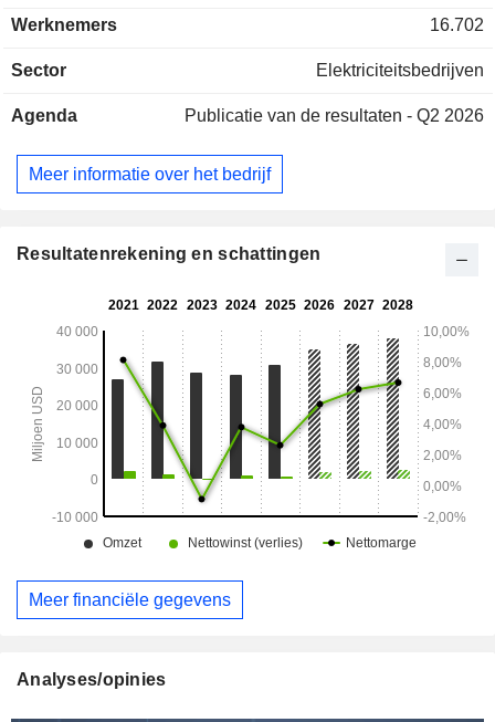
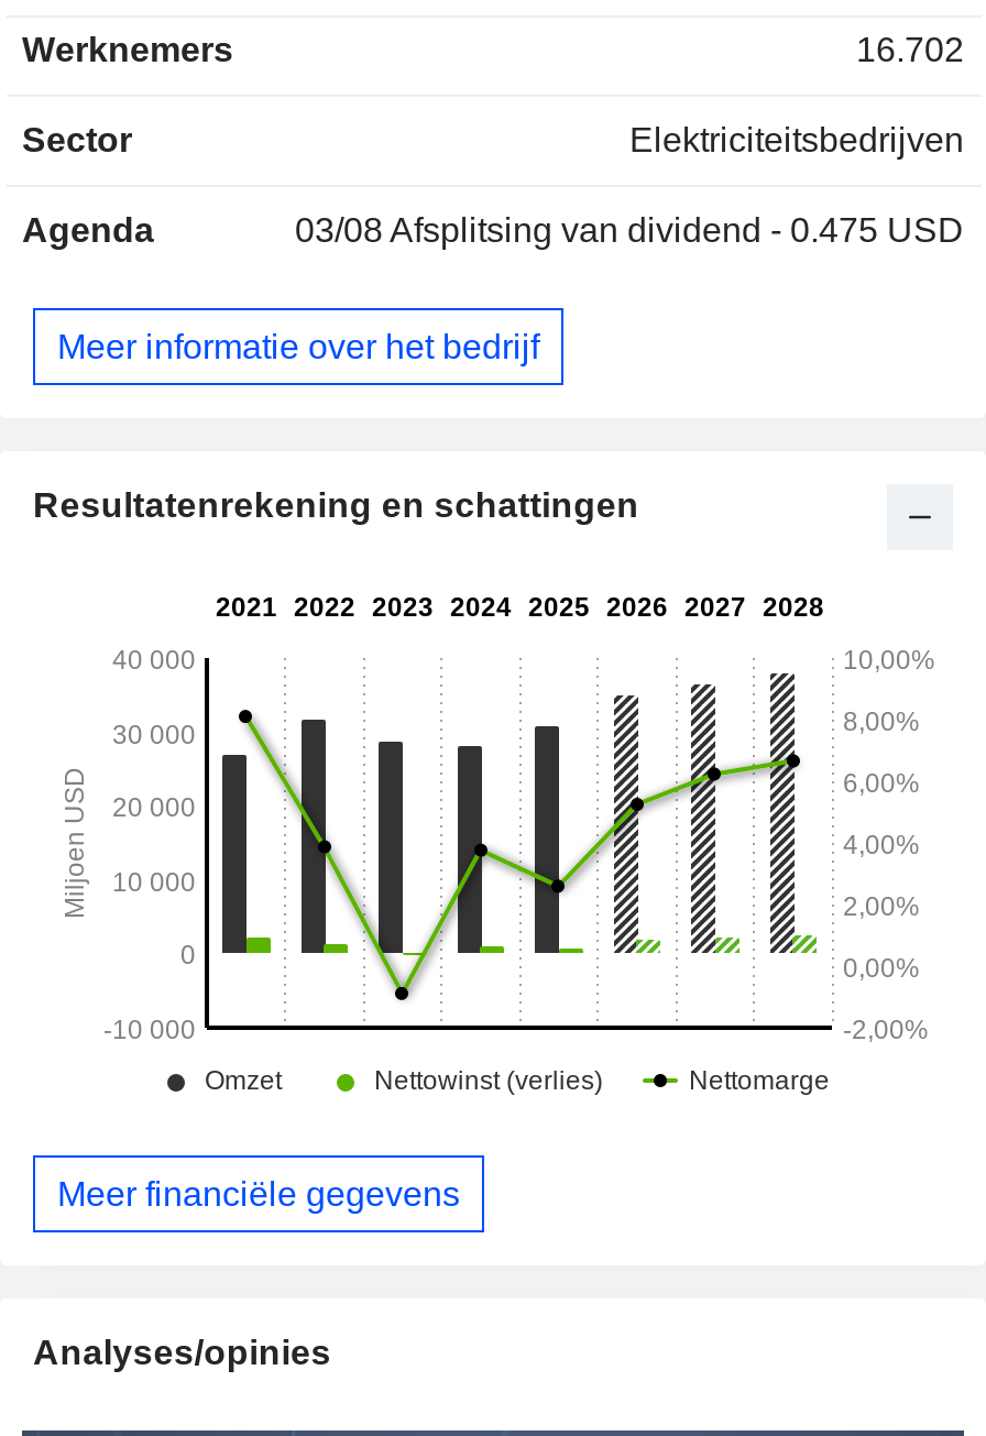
[185,106,484,125] Publicatie van de resultaten - Q2 2026 -> [295,211,964,248] 03/08 Afsplitsing van dividend - 0.475 USD

